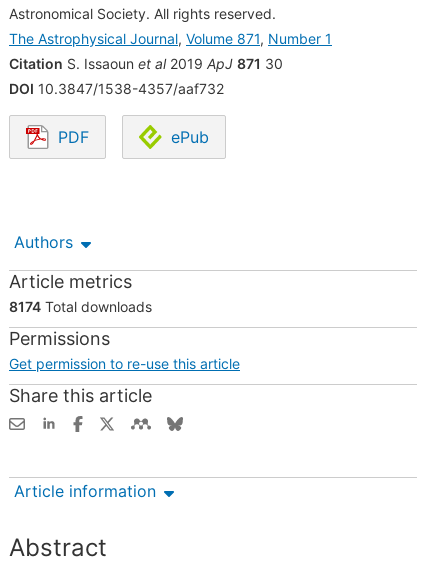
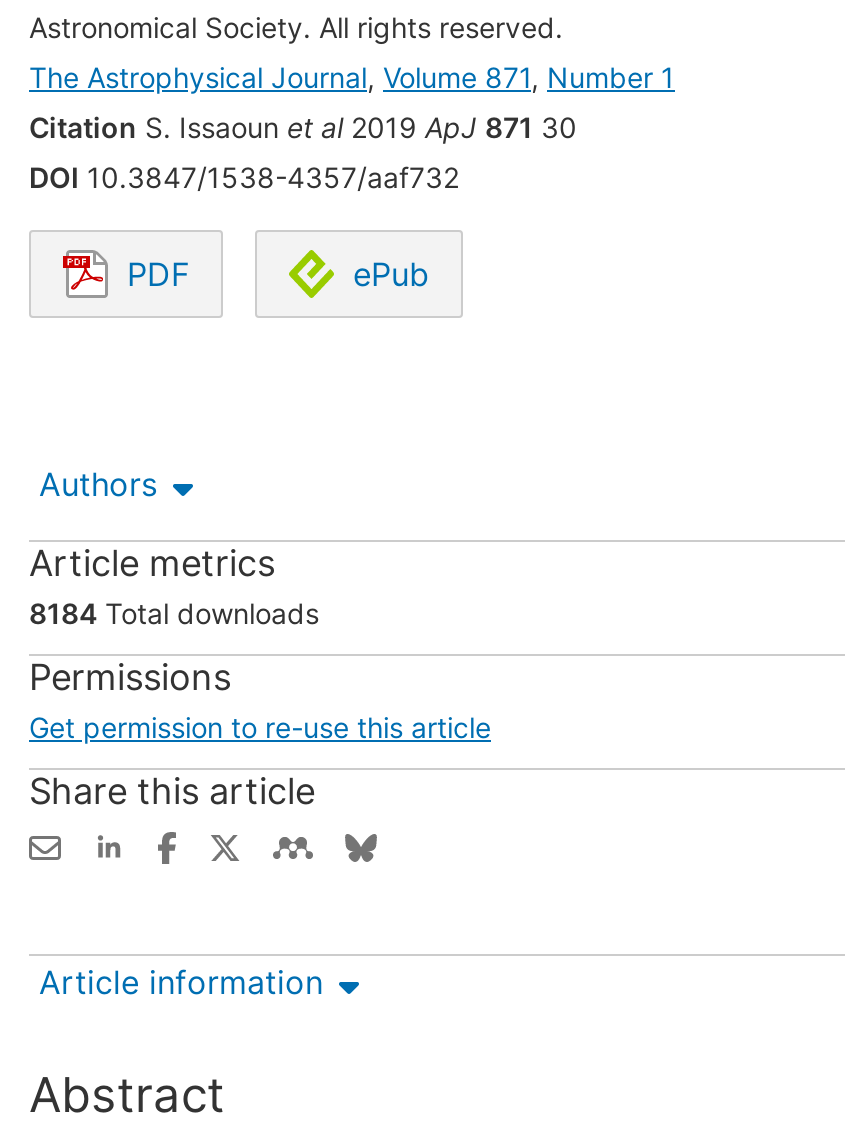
[9,298,152,315] 8174 Total downloads -> [29,596,319,630] 8184 Total downloads

